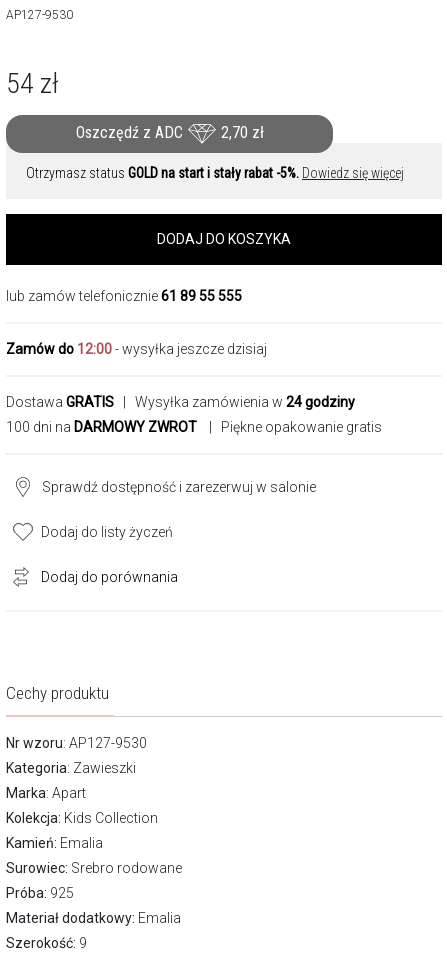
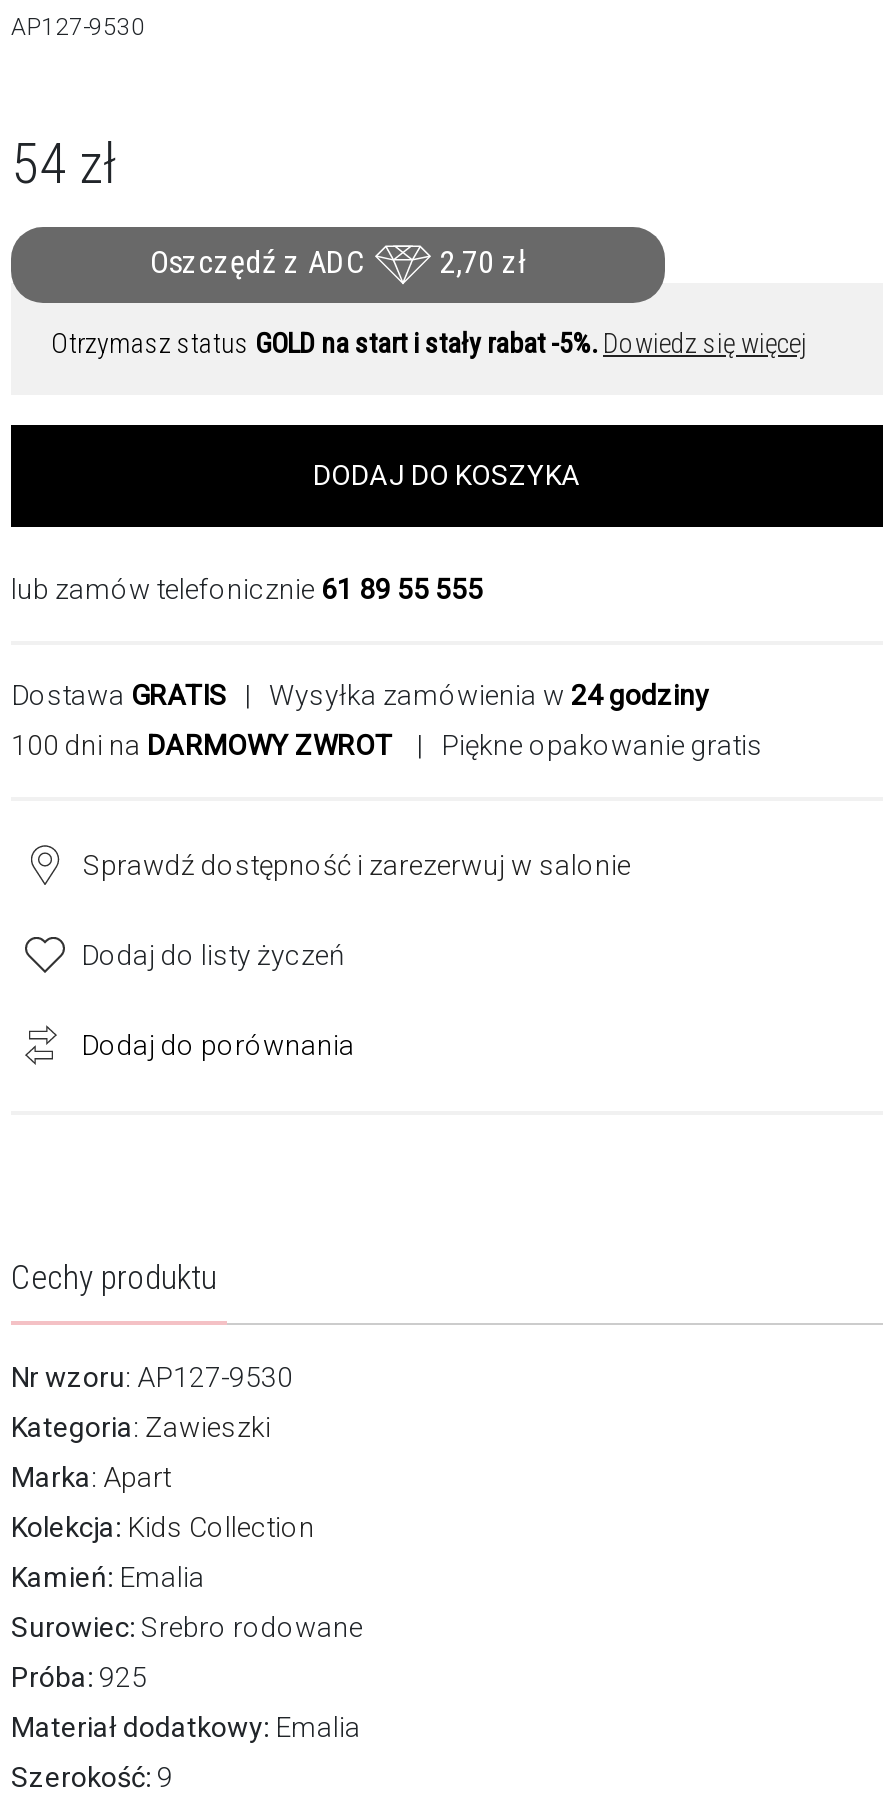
[6,341,267,357] Zamów do 12:00 - wysyłka jeszcze dzisiaj -> none

